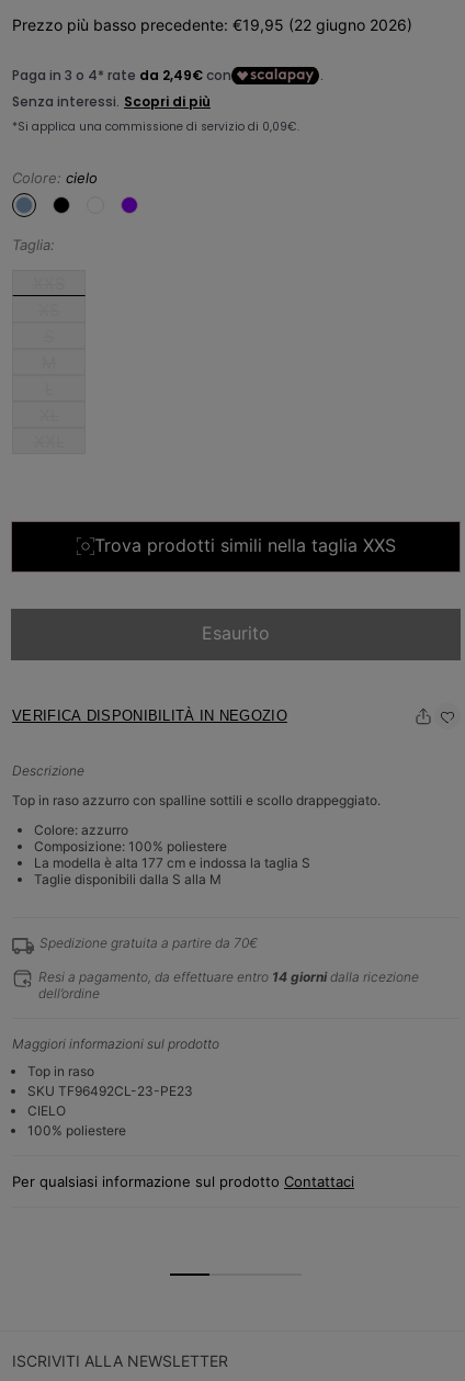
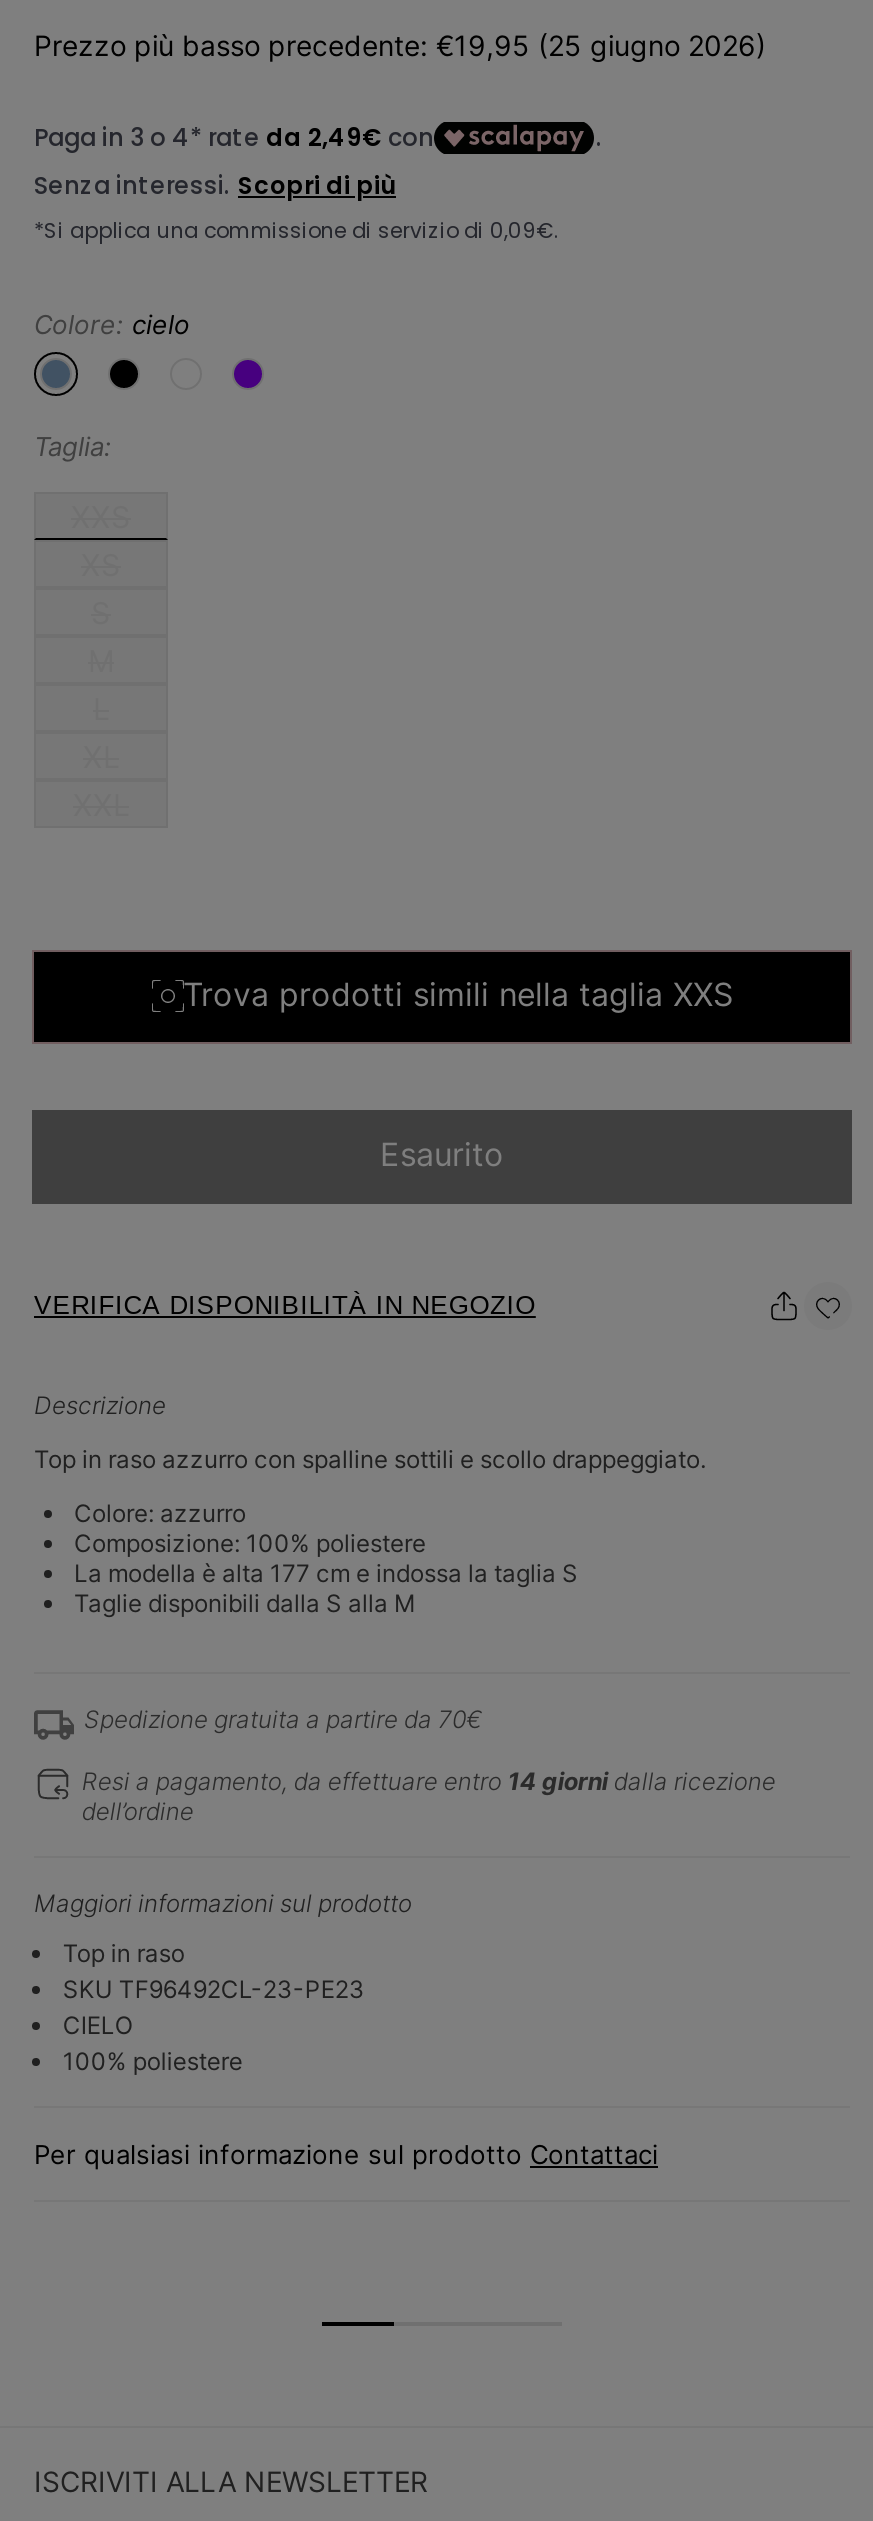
[12,15,412,34] Prezzo più basso precedente: €19,95 (22 giugno 2026) -> [34,28,766,62] Prezzo più basso precedente: €19,95 (25 giugno 2026)

